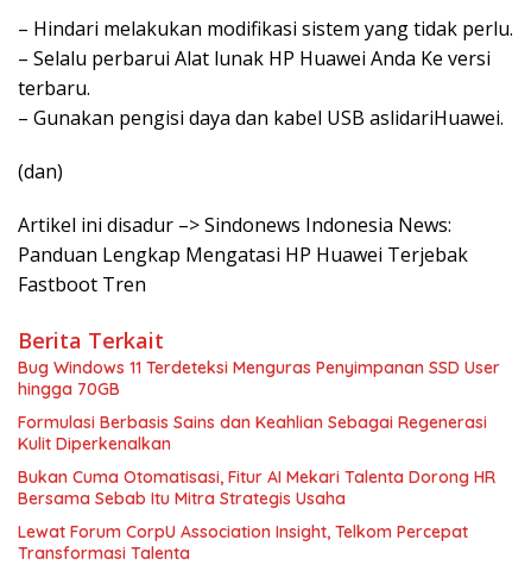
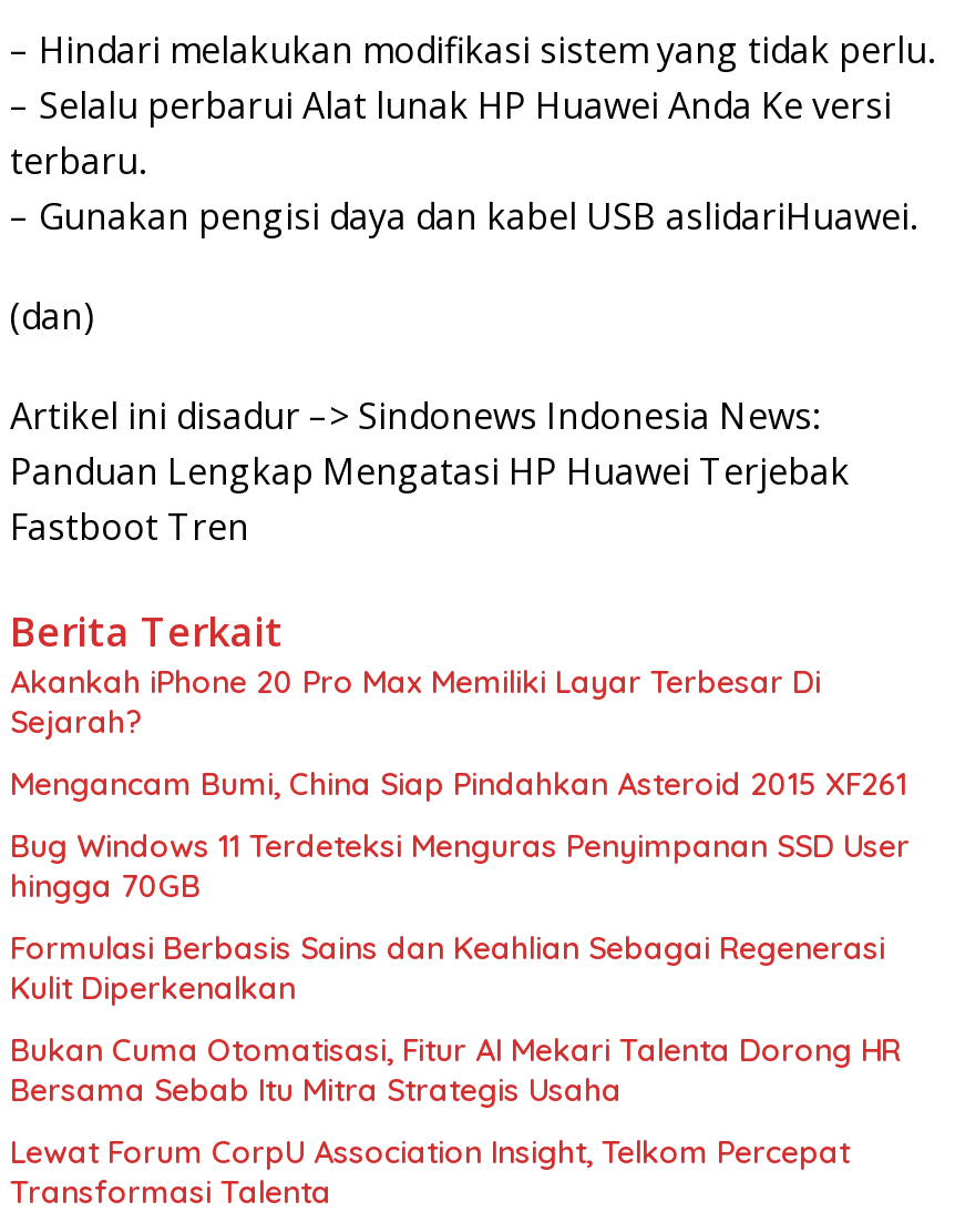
none -> [10,662,907,804] Akankah iPhone 20 Pro Max Memiliki Layar Terbesar Di | Sejarah? | Mengancam Bumi, China Siap Pindahkan Asteroid 2015 XF261

